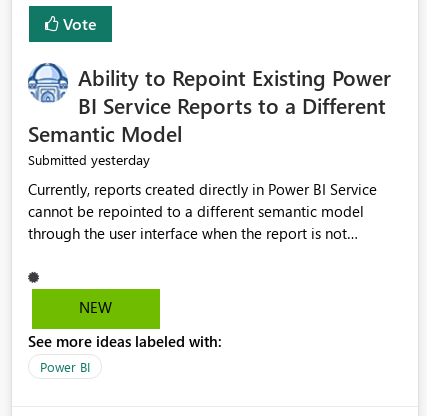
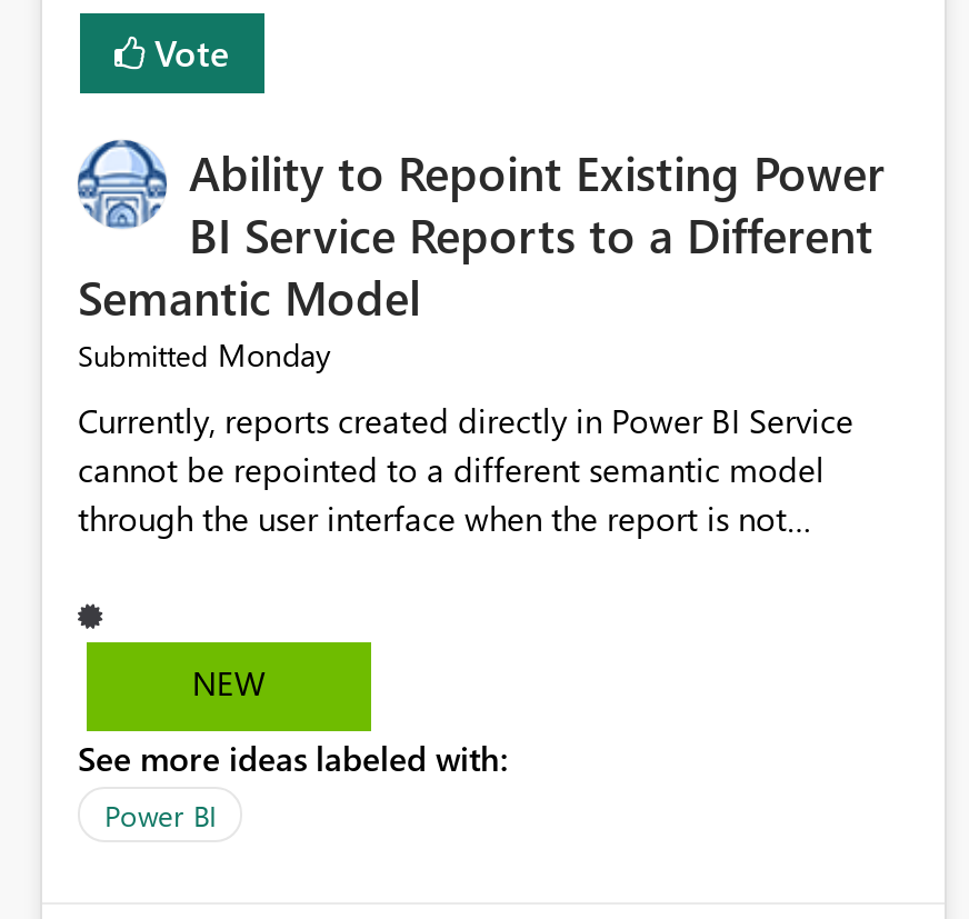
[28,150,150,169] Submitted yesterday -> [78,334,331,376] Submitted Monday

